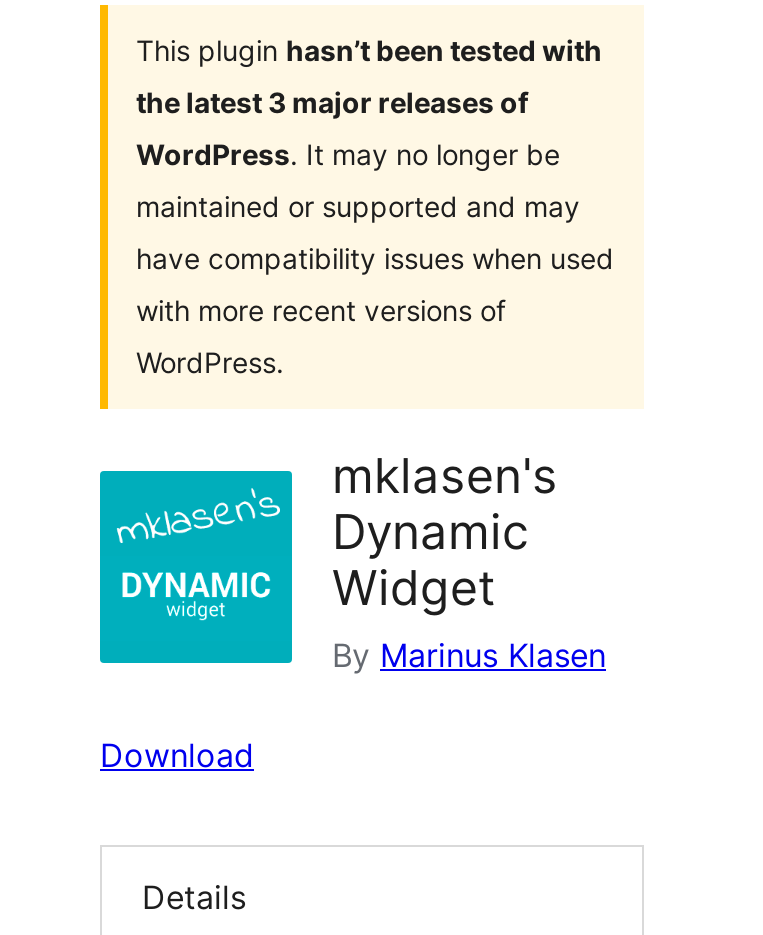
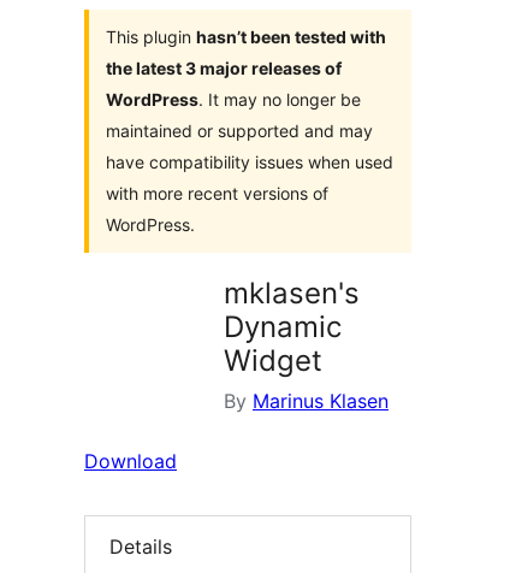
[98,469,294,665] [image] -> none

